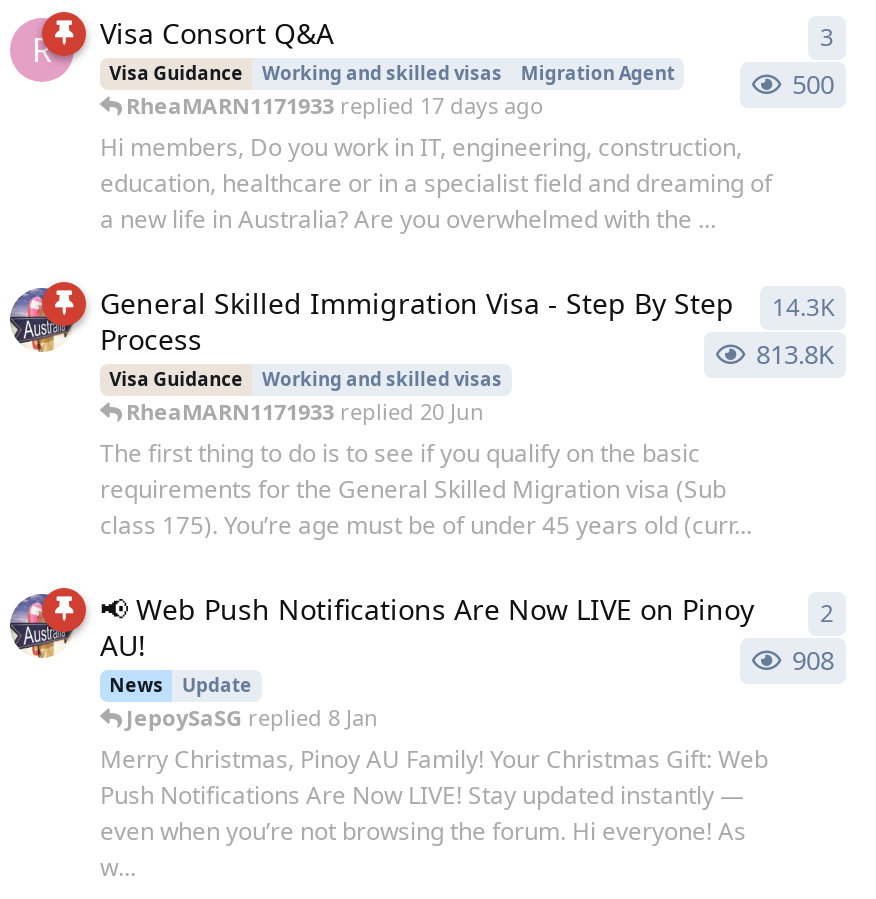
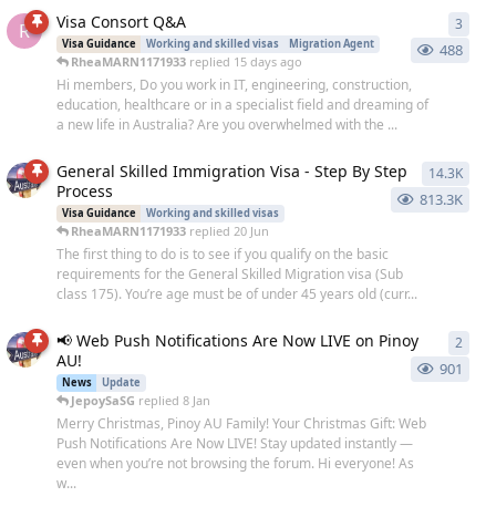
[792,66,834,102] 500 -> [440,40,463,60] 488
[126,90,544,120] RheaMARN1171933 replied 17 days ago -> [71,53,302,70] RheaMARN1171933 replied 15 days ago
[756,336,834,372] 813.8K -> [420,189,463,209] 813.3K
[792,642,834,678] 908 -> [440,359,463,379] 901

